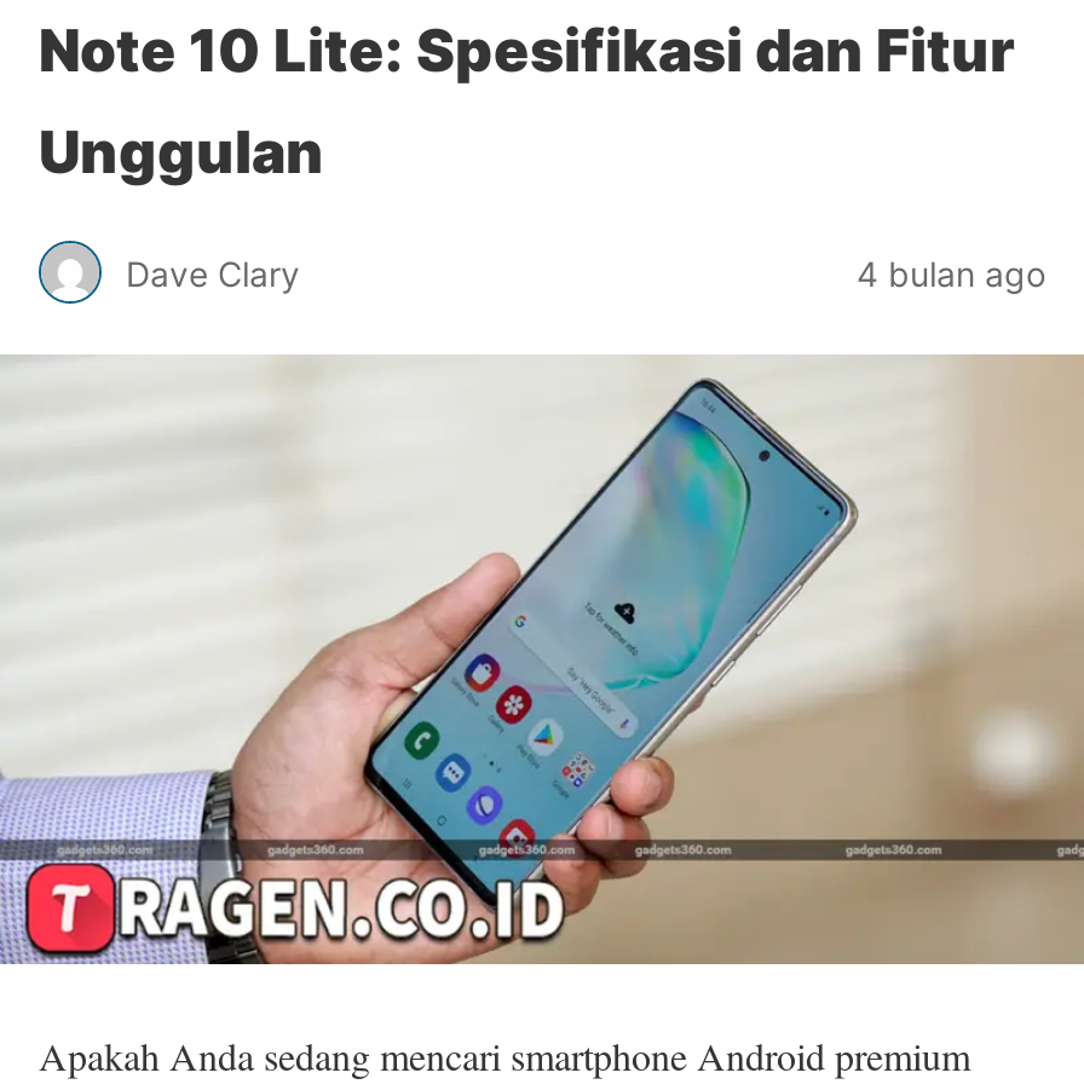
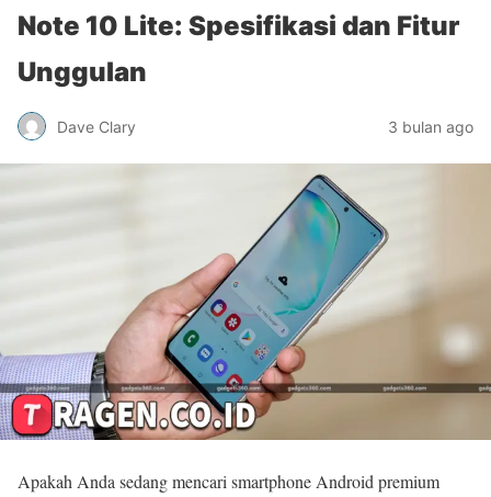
[857,252,1045,293] 4 bulan ago -> [388,117,473,135] 3 bulan ago

